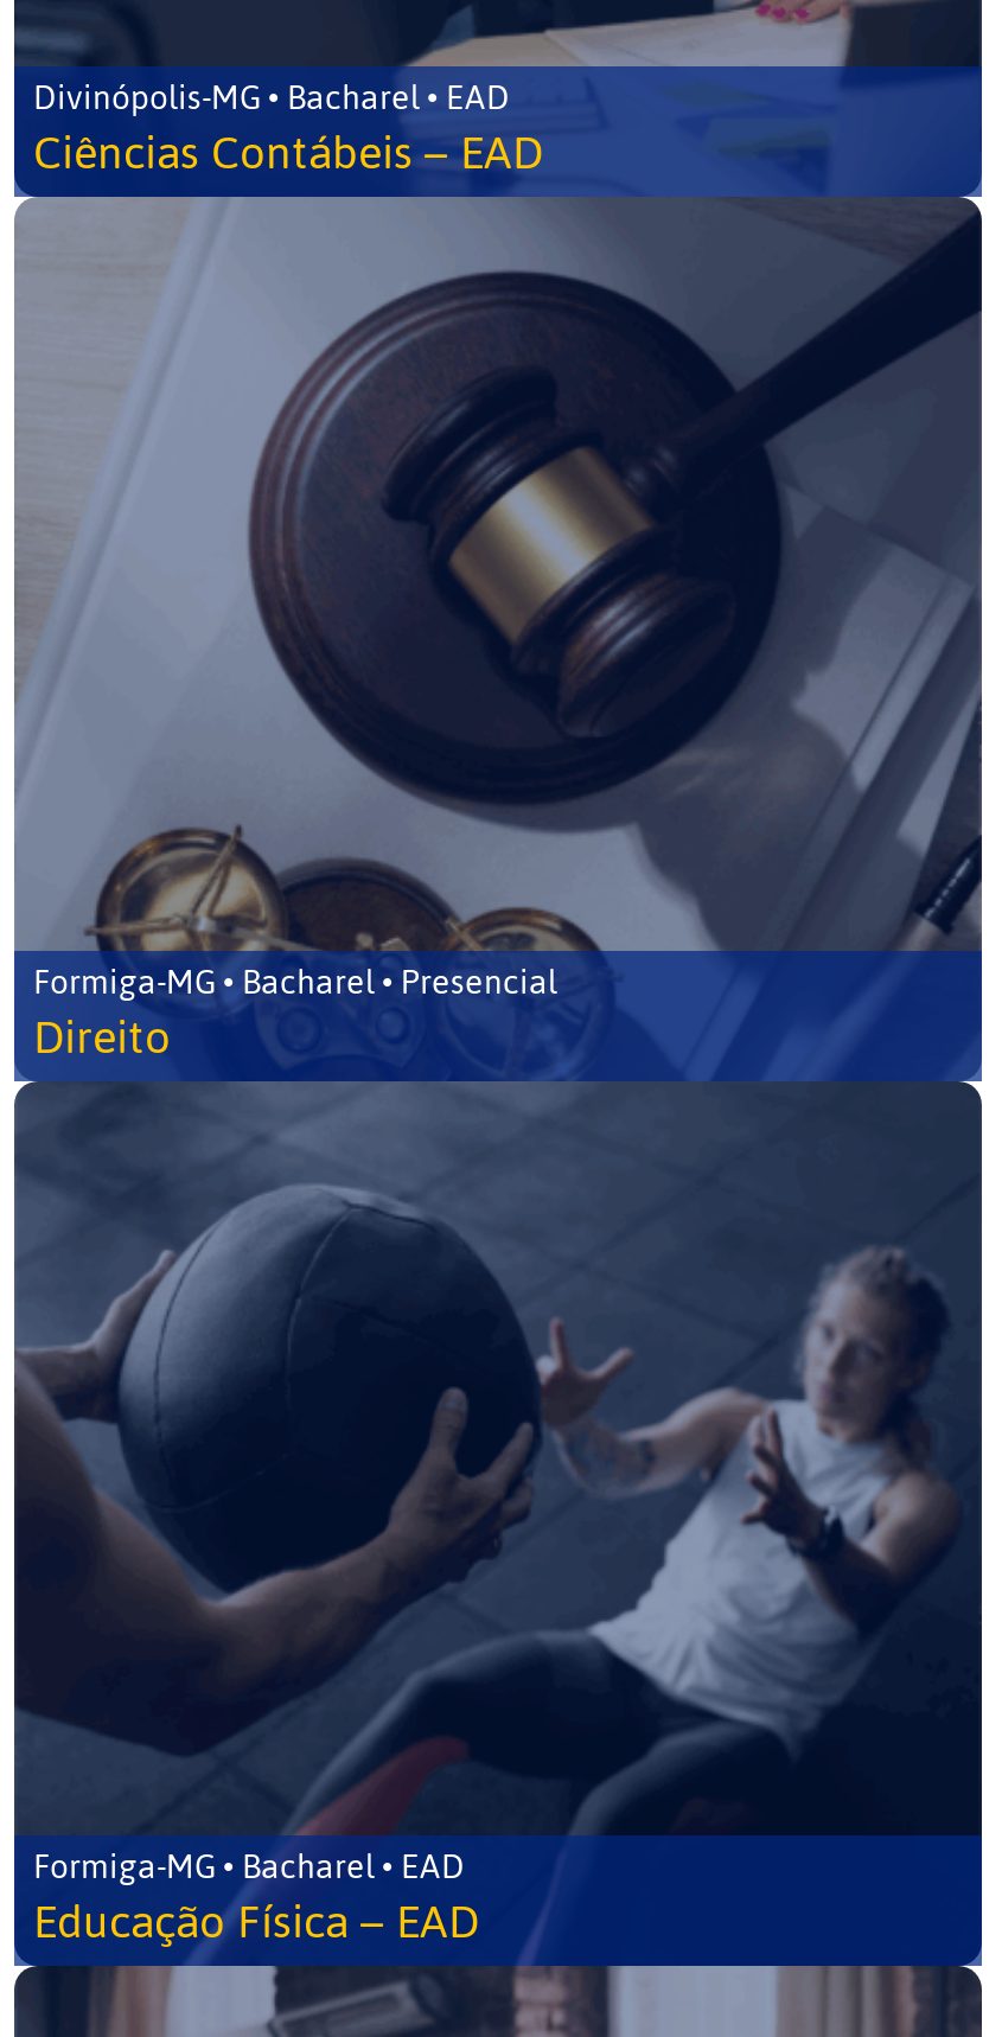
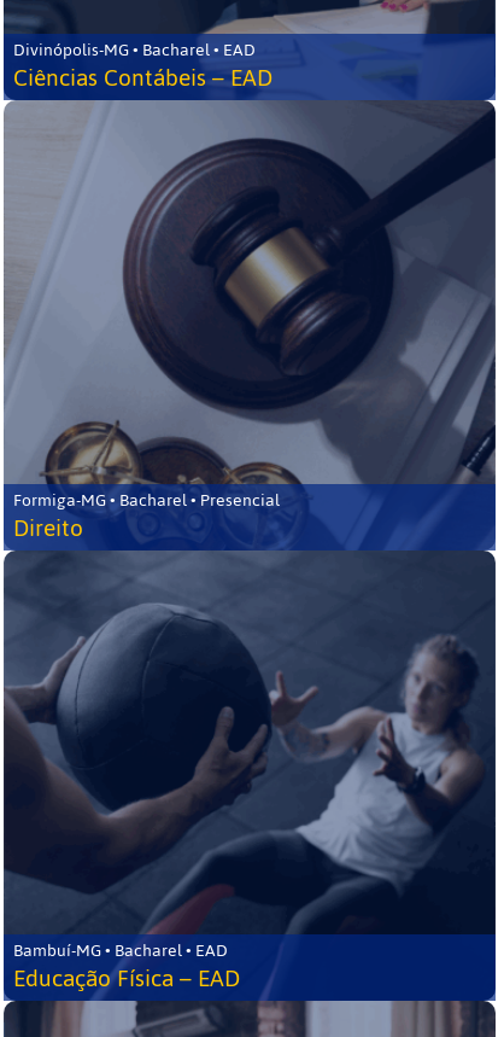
[33,1835,465,1899] Formiga-MG • Bacharel • EAD -> [13,934,228,967] Bambuí-MG • Bacharel • EAD

